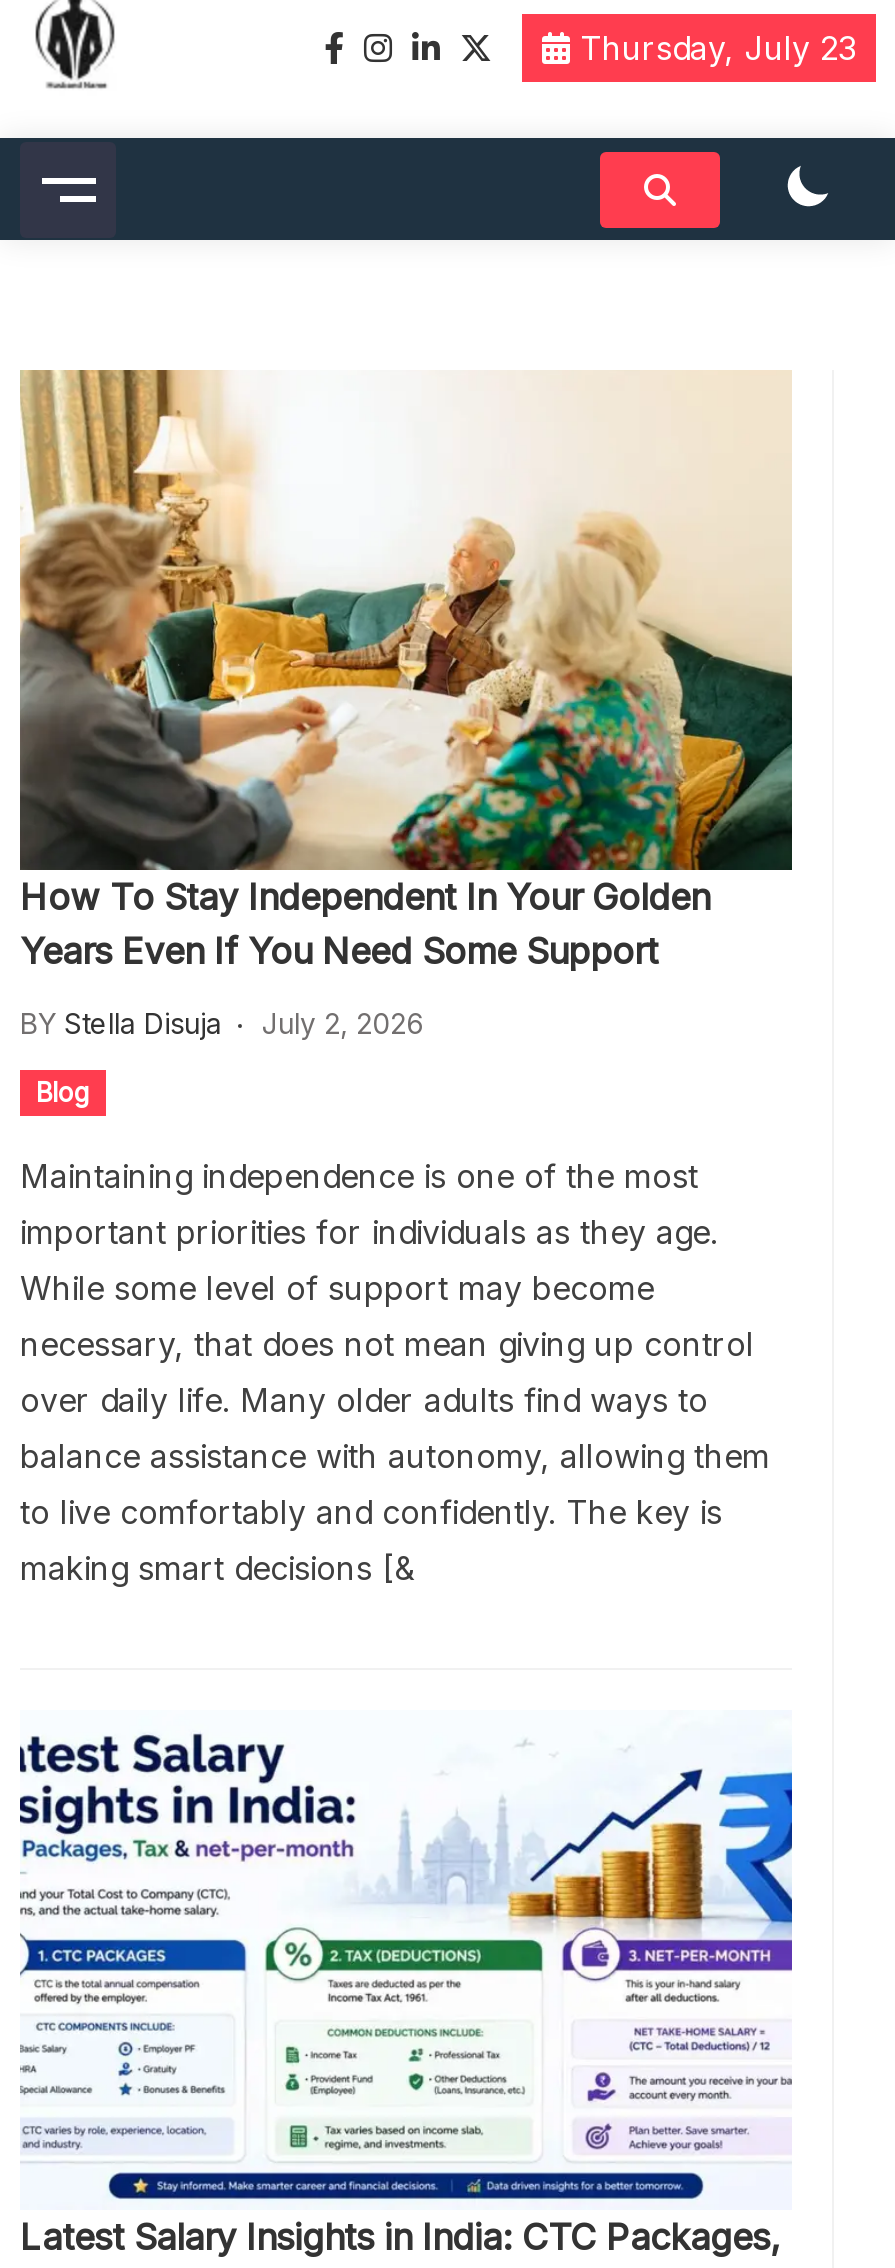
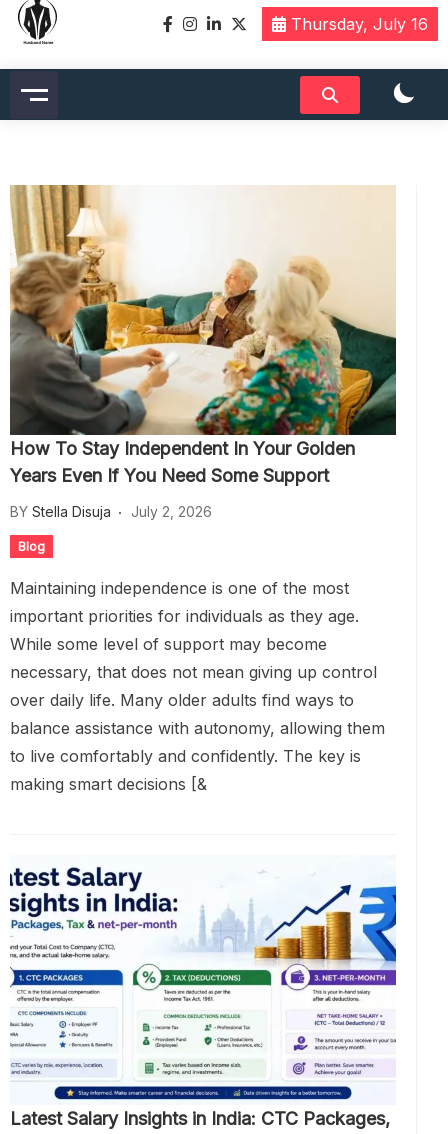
[570,27,856,67] Thursday, July 23 -> [286,13,428,33] Thursday, July 16

